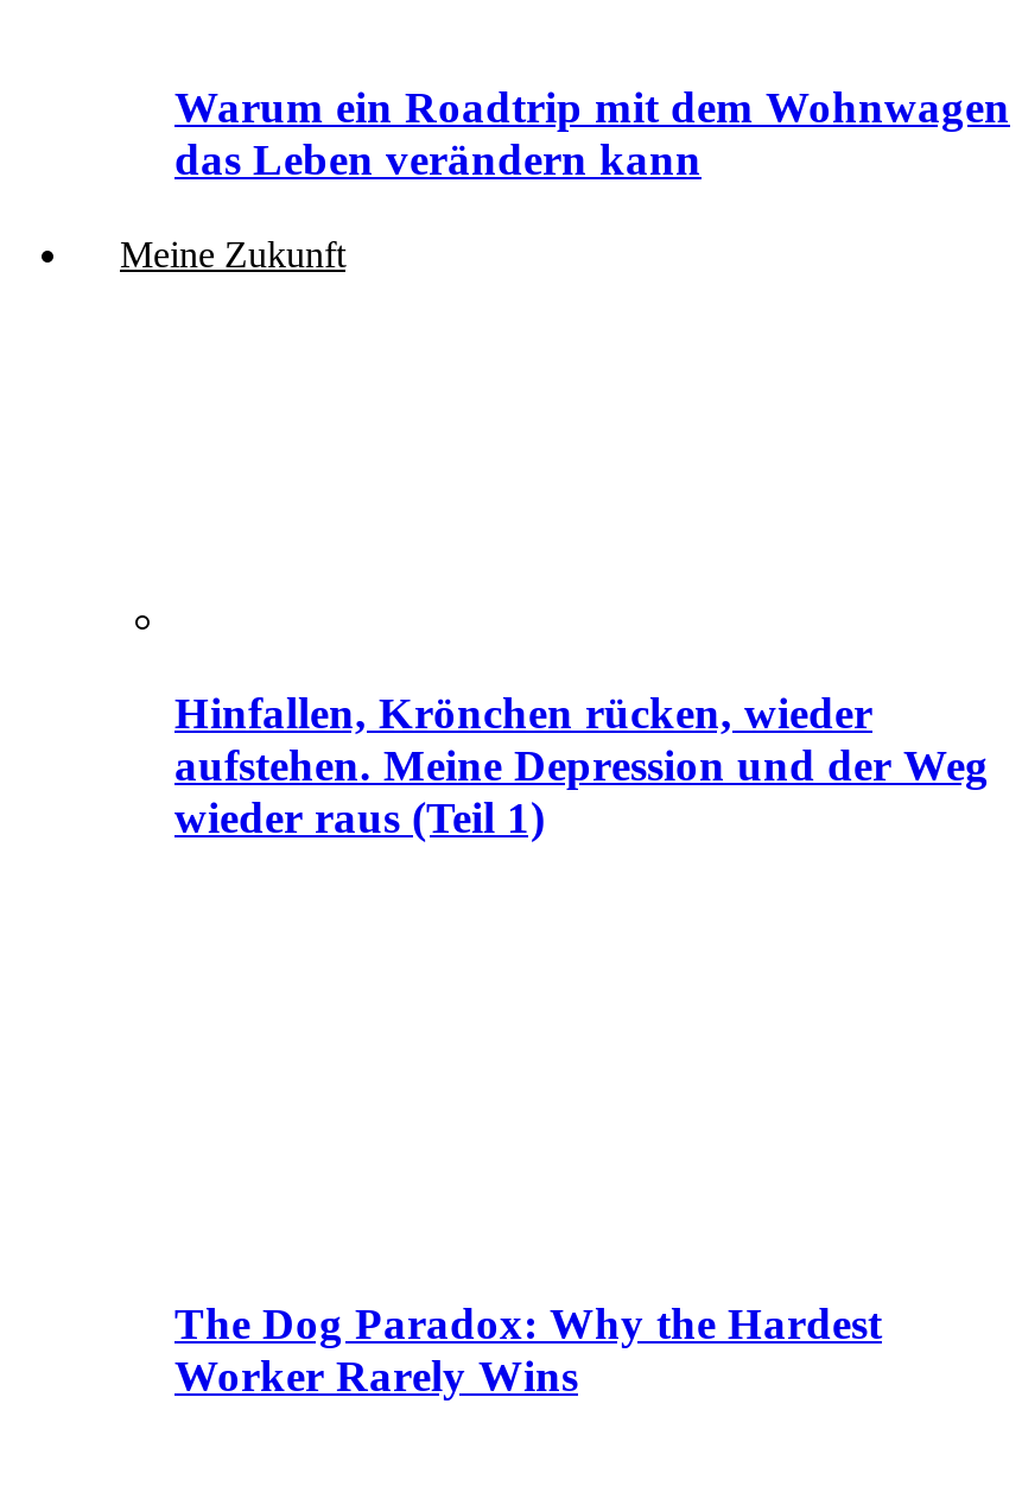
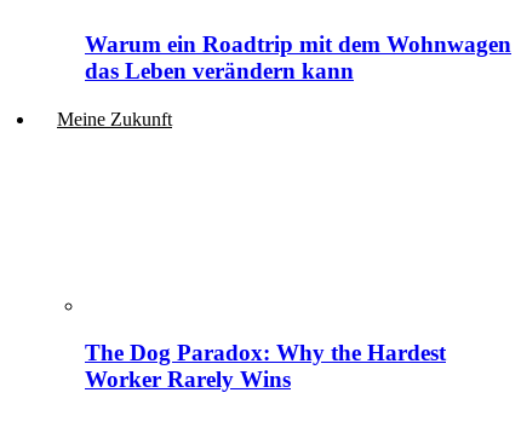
[174,688,989,842] Hinfallen, Krönchen rücken, wieder | aufstehen. Meine Depression und der Weg | wieder raus (Teil 1) -> none

